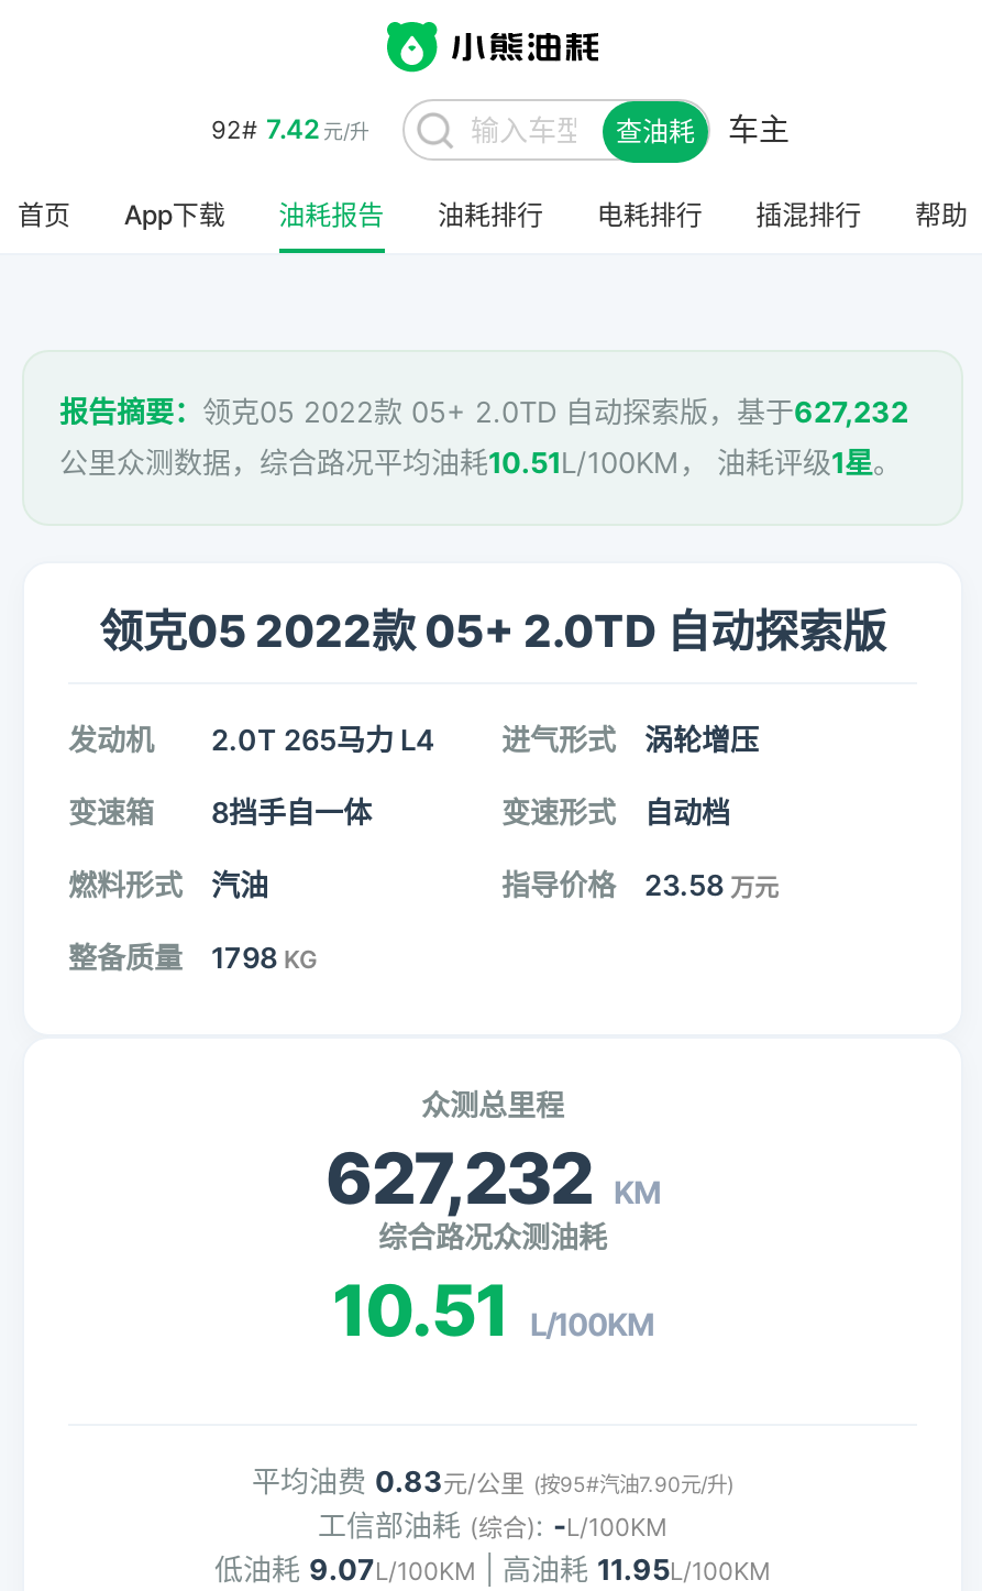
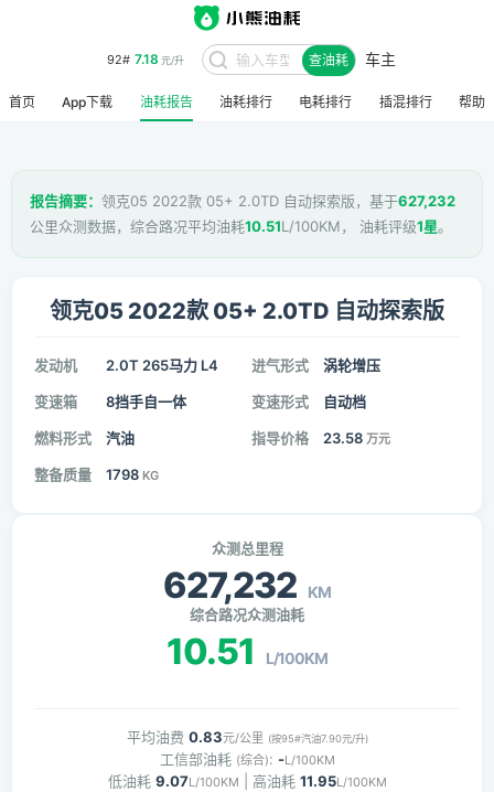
[211,111,369,144] 92#7.42 元/升 -> [107,50,184,67] 92#7.18 元/升

